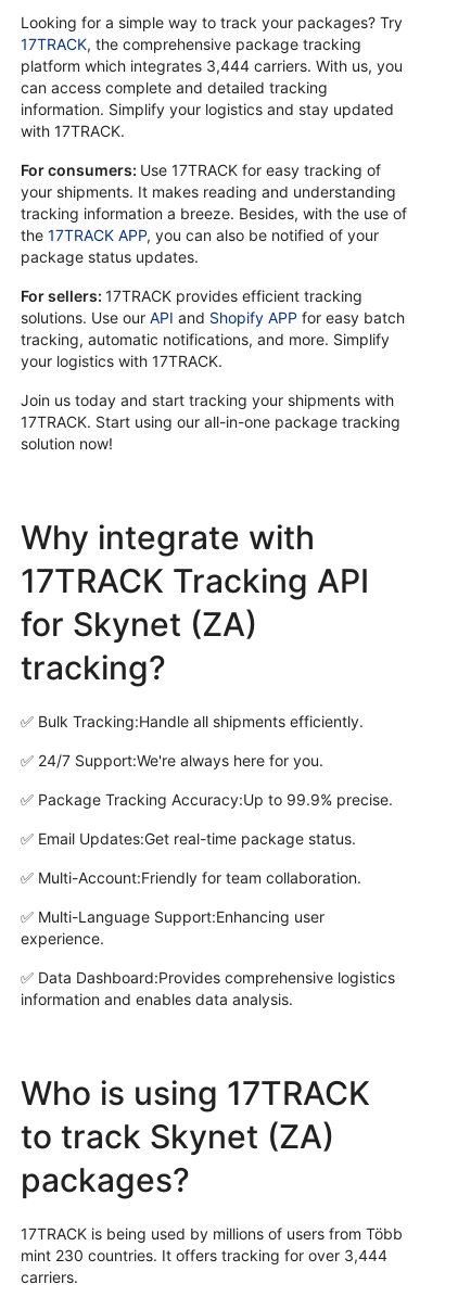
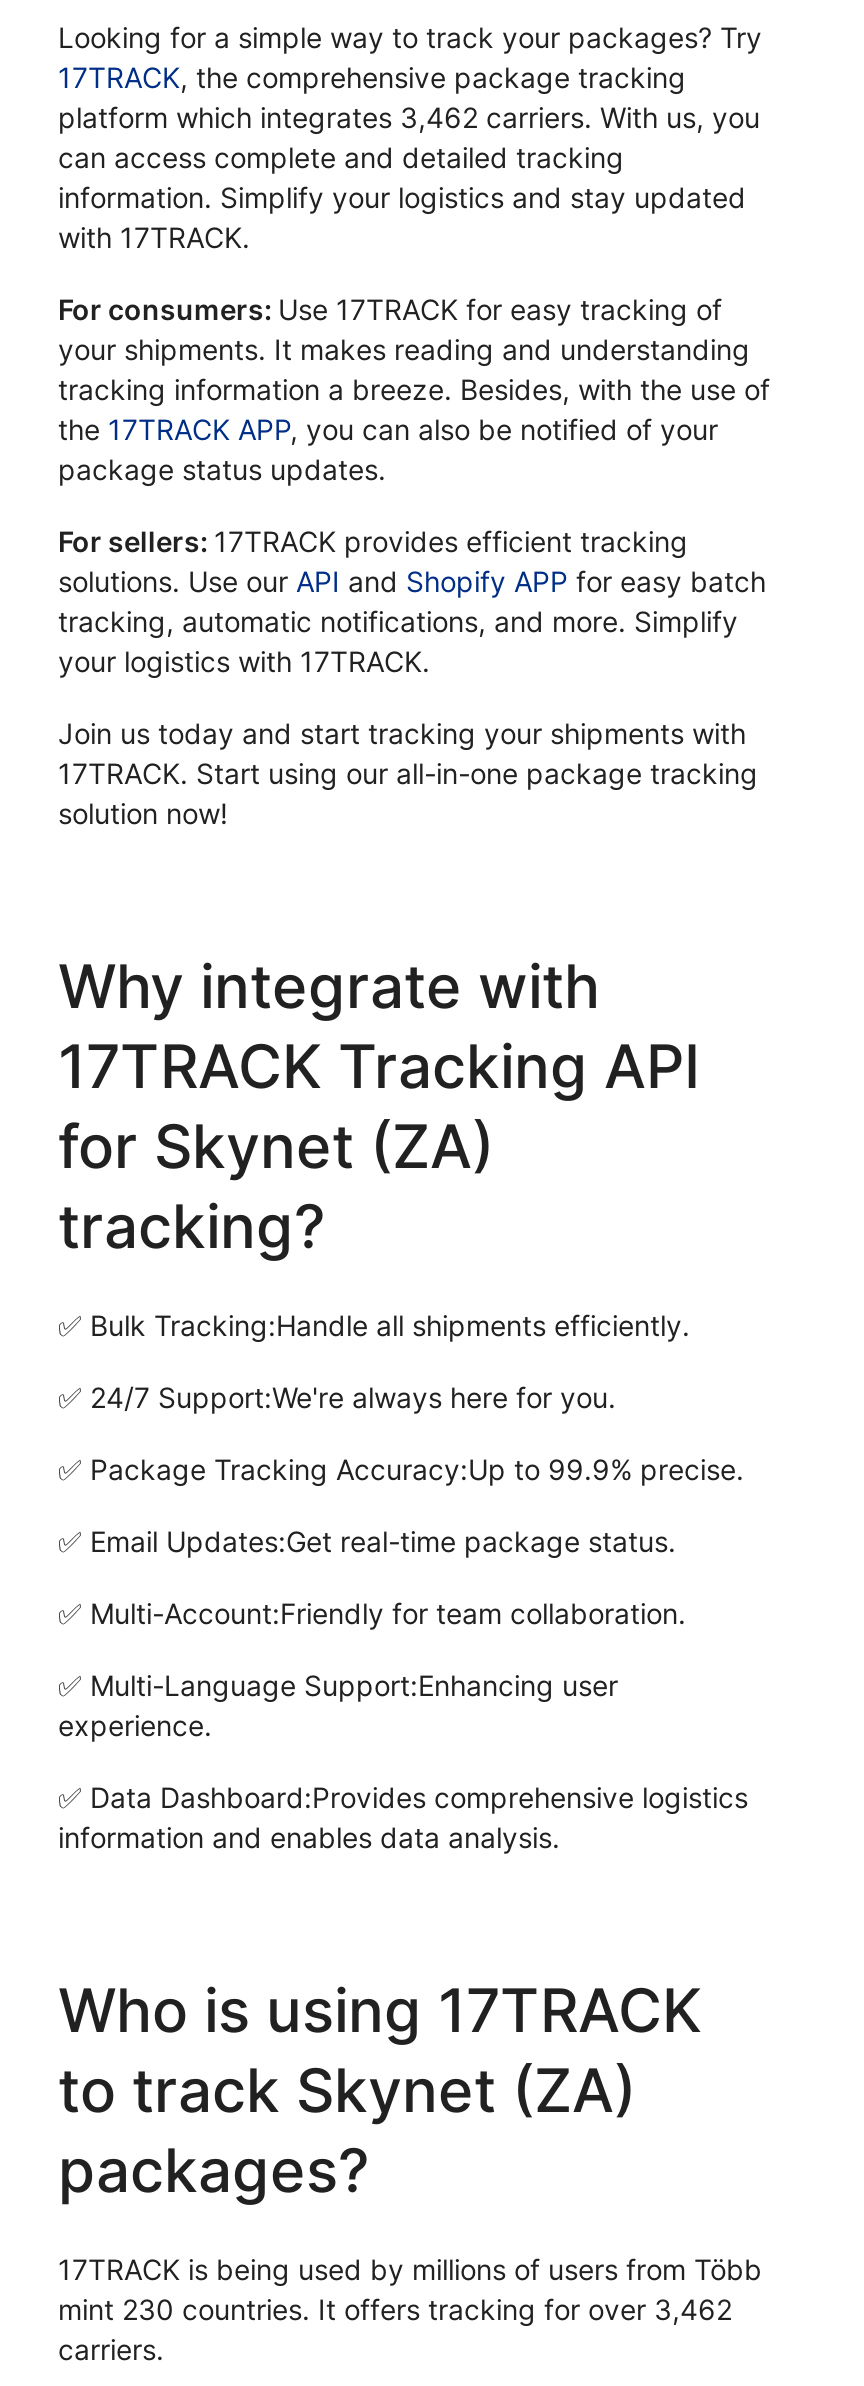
[21,57,403,75] platform which integrates 3,444 carriers. With us, you -> [58,101,760,135] platform which integrates 3,462 carriers. With us, you
[21,1246,387,1265] mint 230 countries. It offers tracking for over 3,444 -> [58,2293,732,2327] mint 230 countries. It offers tracking for over 3,462

